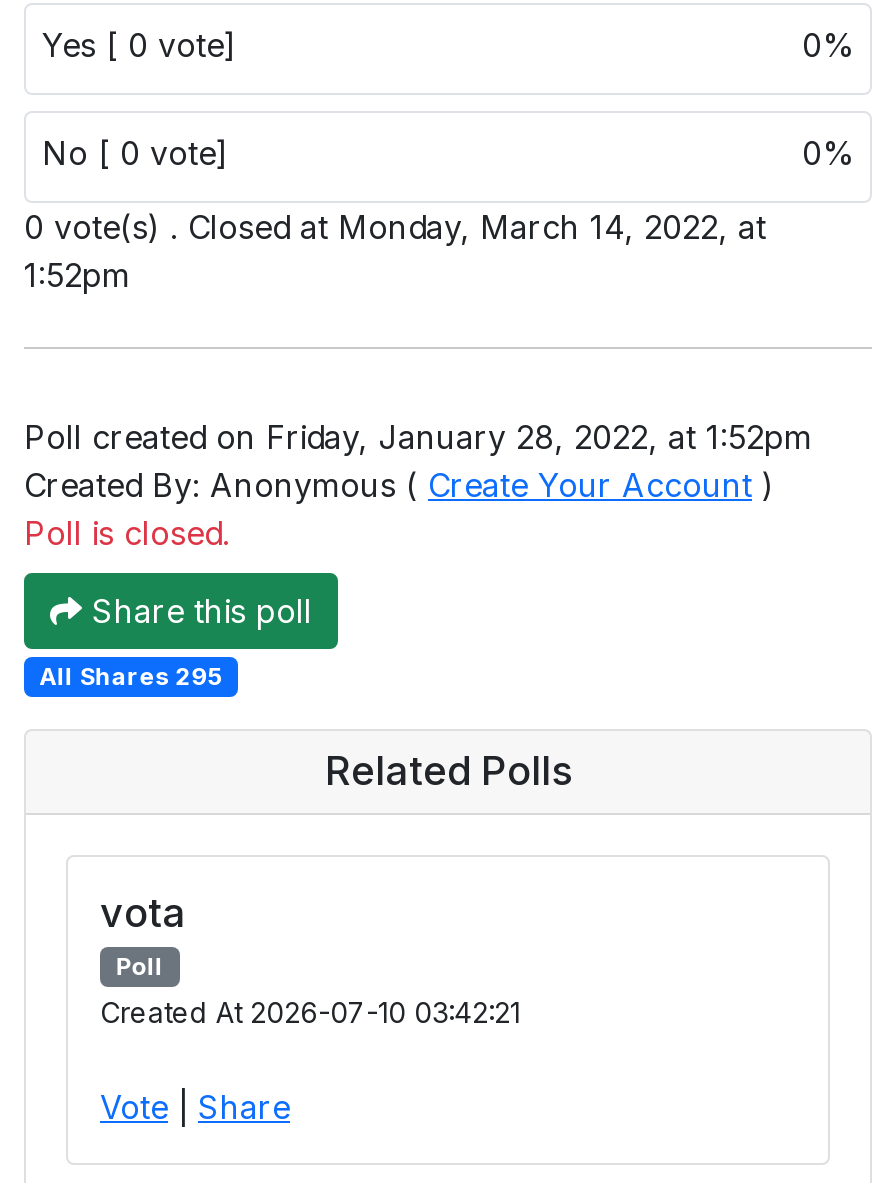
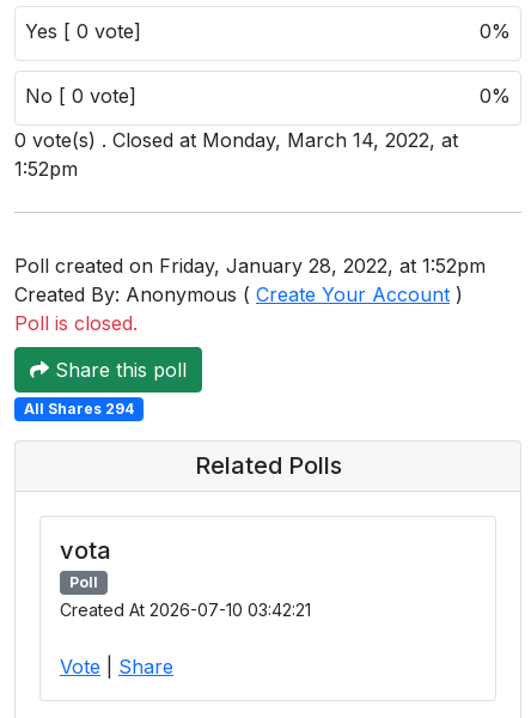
[40,661,222,691] All Shares 295 -> [24,400,134,418] All Shares 294

